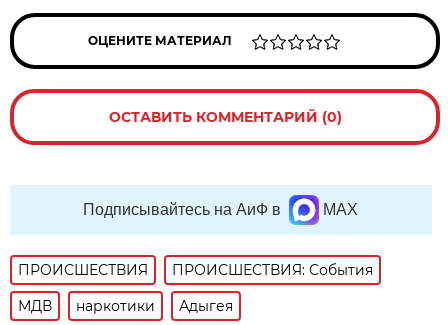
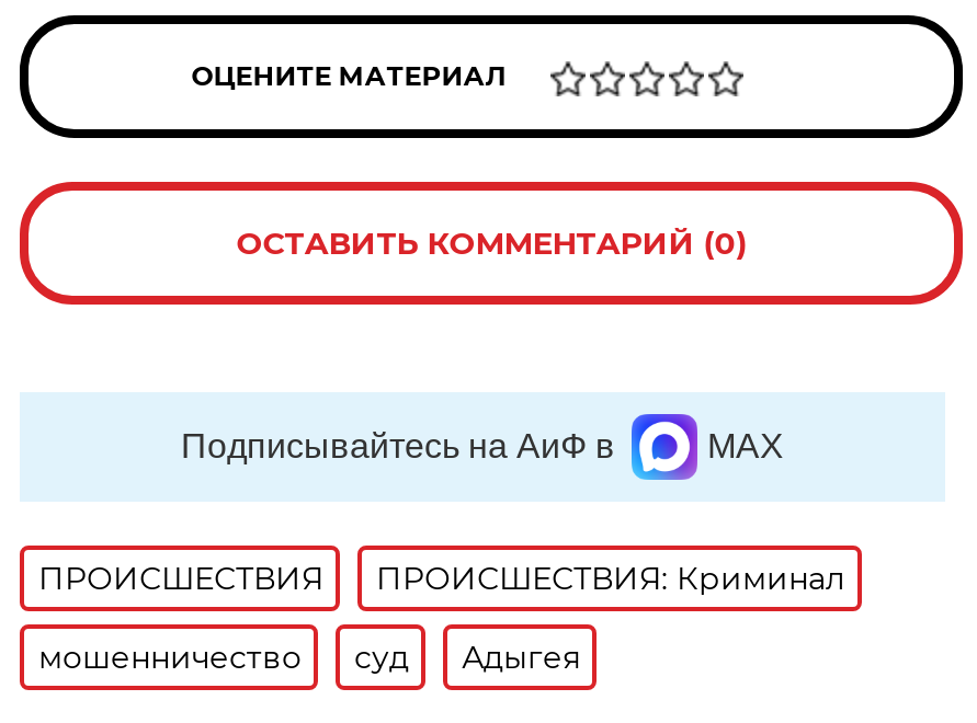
[172,261,373,279] ПРОИСШЕСТВИЯ: События -> [376,558,845,598] ПРОИСШЕСТВИЯ: Криминал
[18,297,155,315] МДВ | наркотики -> [38,637,409,677] мошенничество | суд

